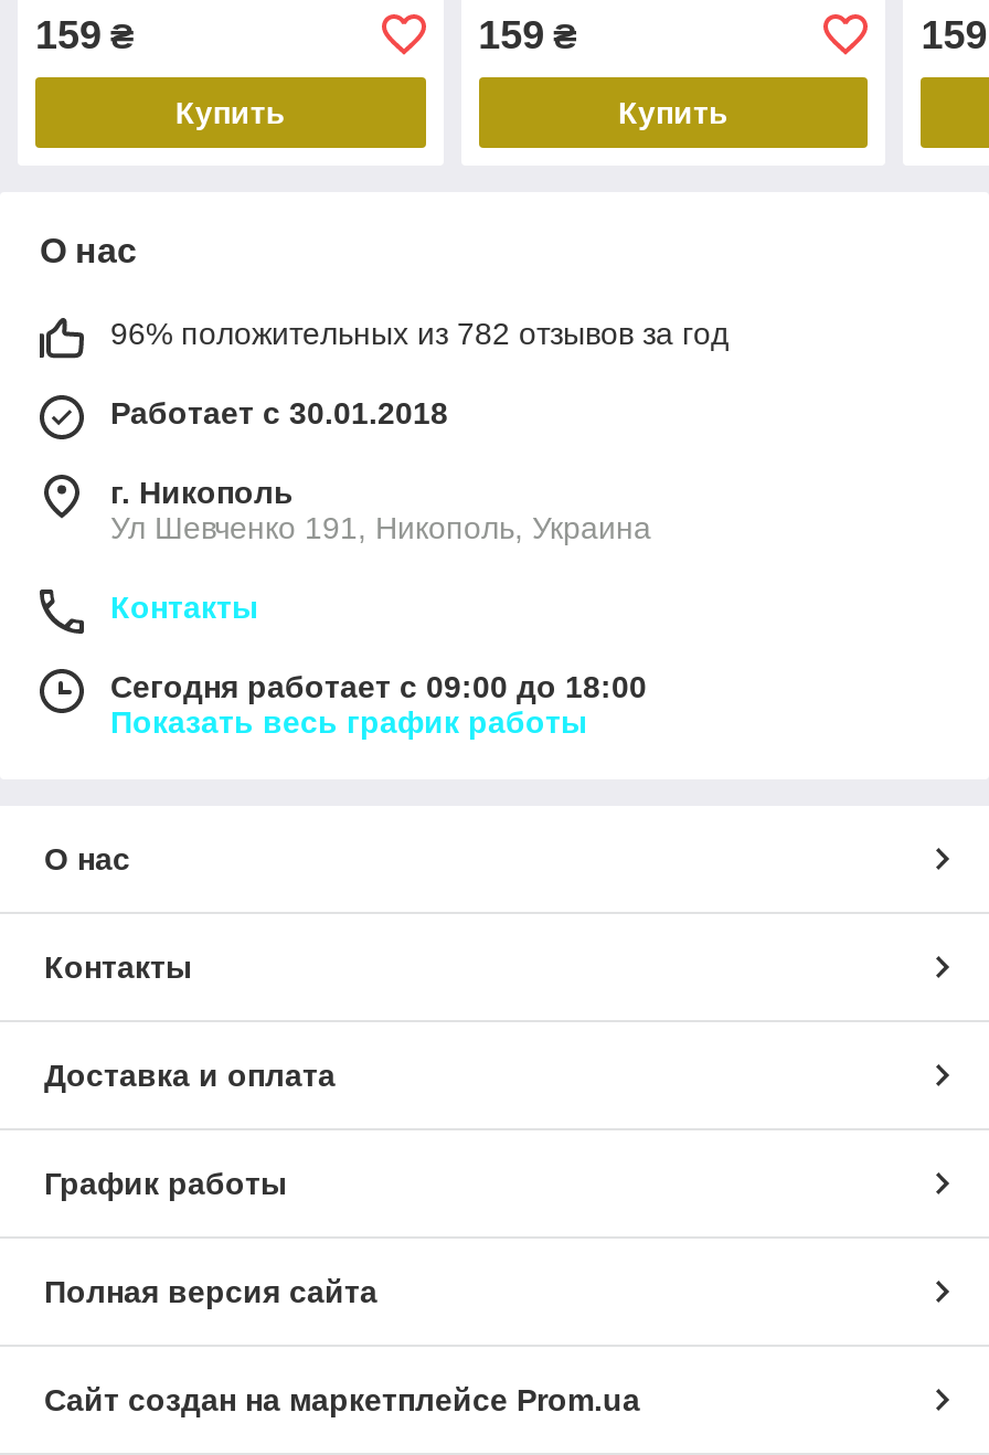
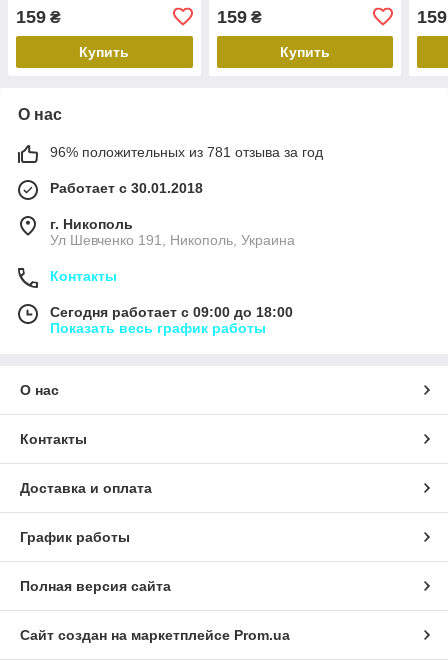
[110,315,729,351] 96% положительных из 782 отзывов за год -> [50,144,323,160] 96% положительных из 781 отзыва за год

